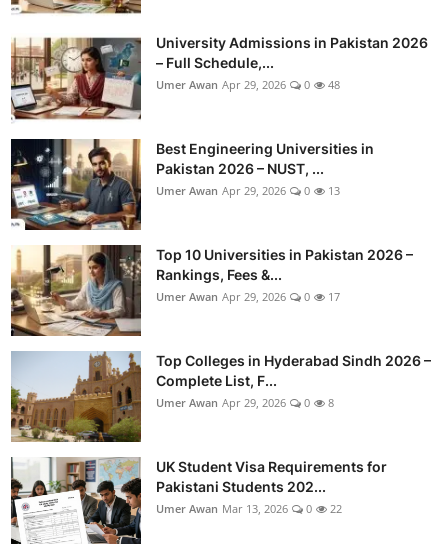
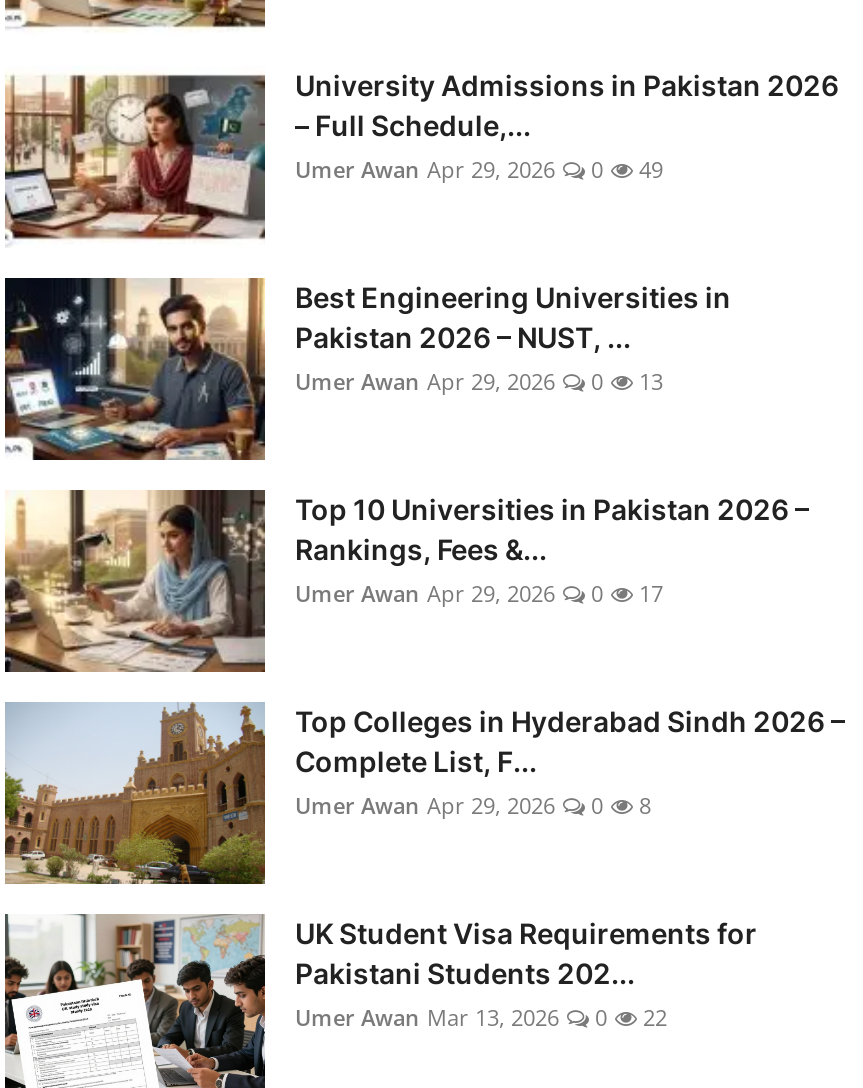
[156,77,340,92] Umer Awan Apr 29, 2026 0 48 -> [295,154,663,184] Umer Awan Apr 29, 2026 0 49

